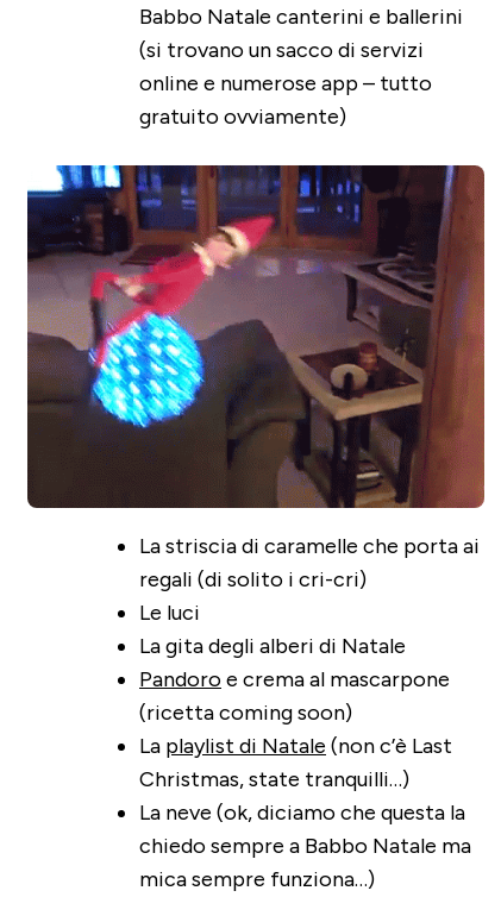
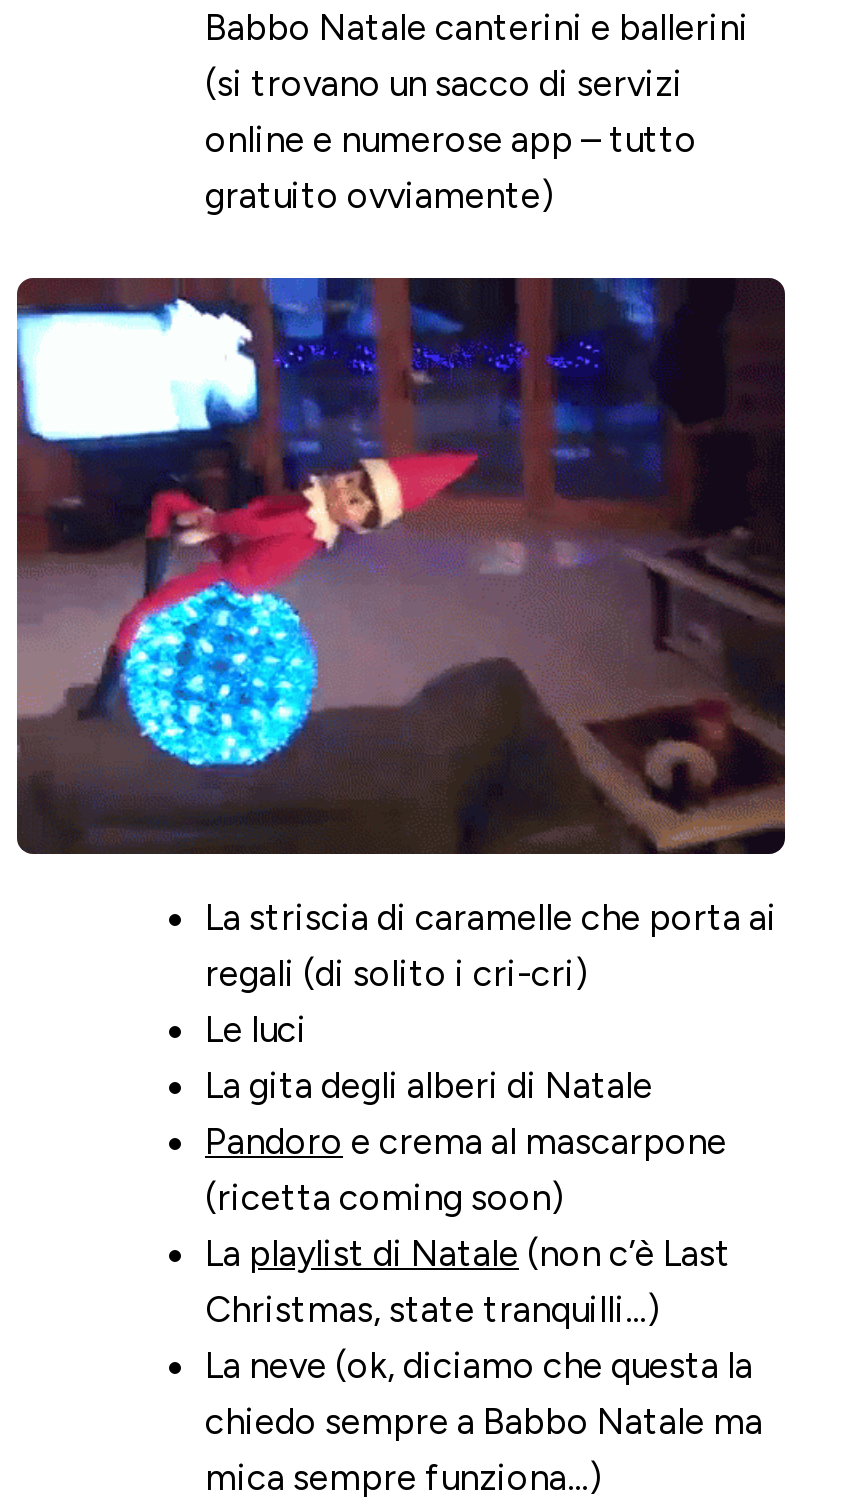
[26,164,486,509] [image] -> [15,276,787,856] [image]

